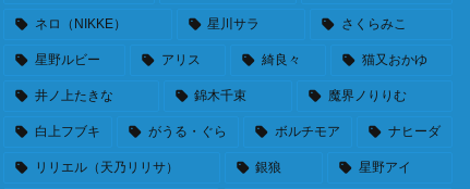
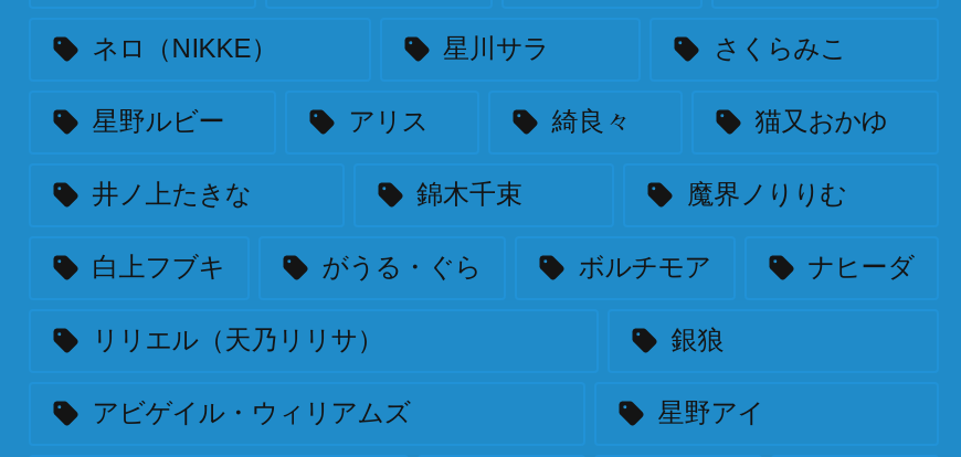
none -> [92,398,410,429] アビゲイル・ウィリアムズ

